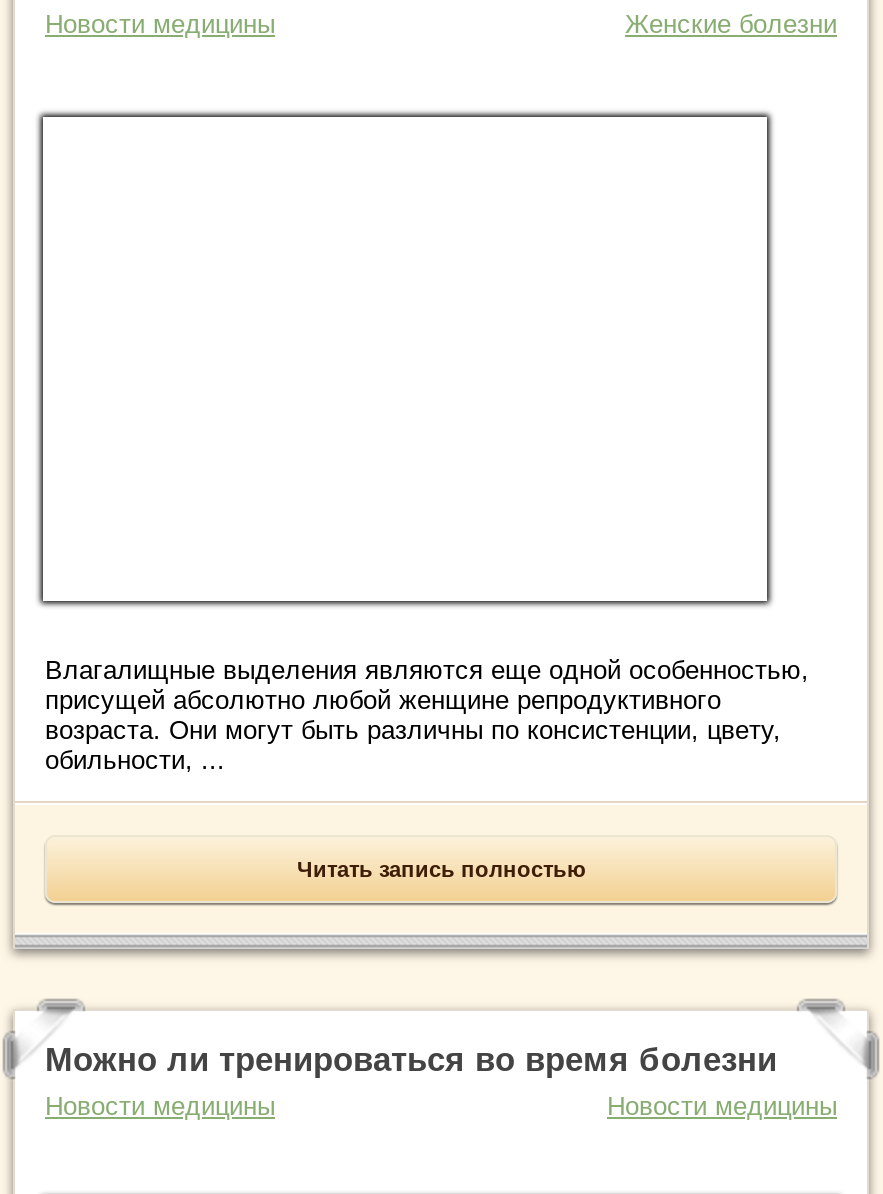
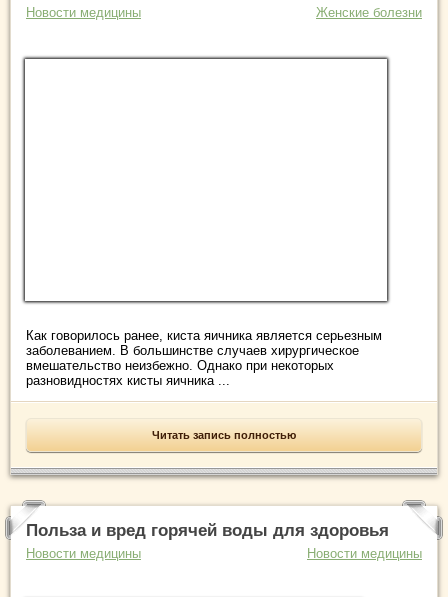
[45,656,809,776] Влагалищные выделения являются еще одной особенностью, | присущей абсолютно любой женщине репродуктивного | возраста. Они могут быть различны по консистенции, цвету, | обильности, ... -> [26,328,382,388] Как говорилось ранее, киста яичника является серьезным | заболеванием. В большинстве случаев хирургическое | вмешательство неизбежно. Однако при некоторых | разновидностях кисты яичника ...
[45,1042,777,1080] Можно ли тренироваться во время болезни -> [26,521,389,540] Польза и вред горячей воды для здоровья

